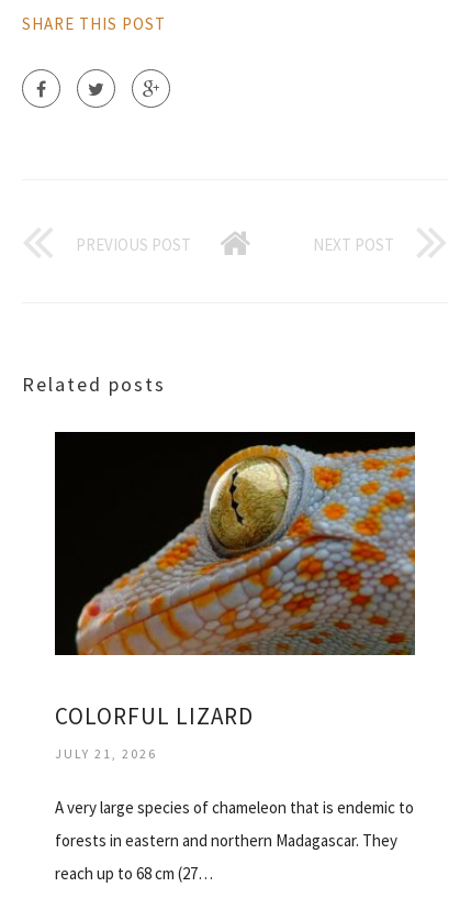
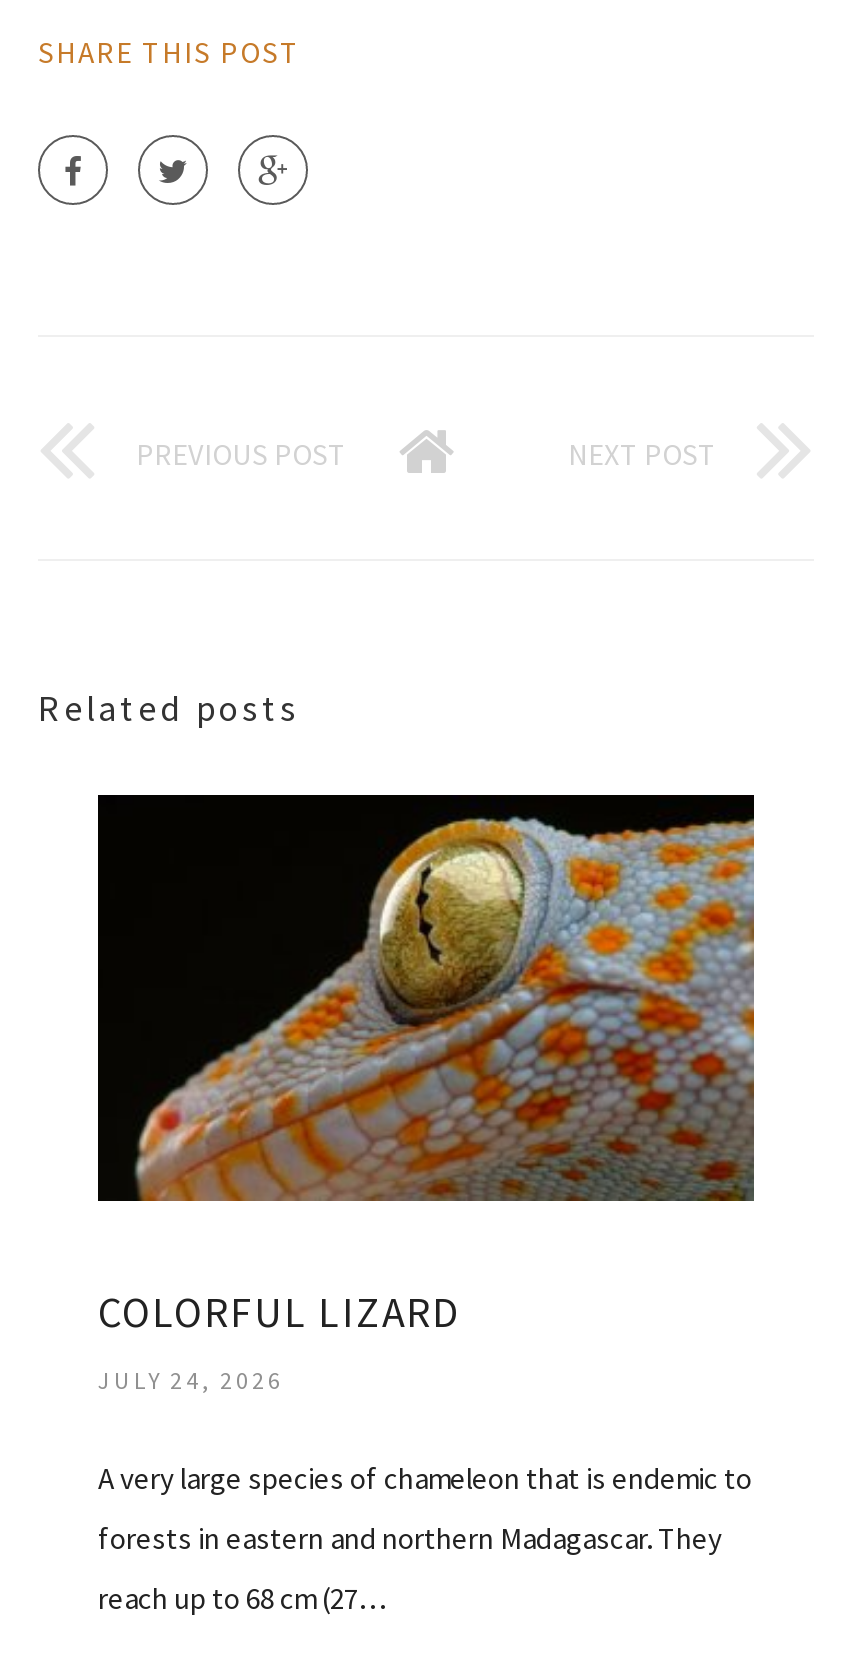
[55,745,157,762] JULY 21, 2026 -> [98,1365,284,1395] JULY 24, 2026

